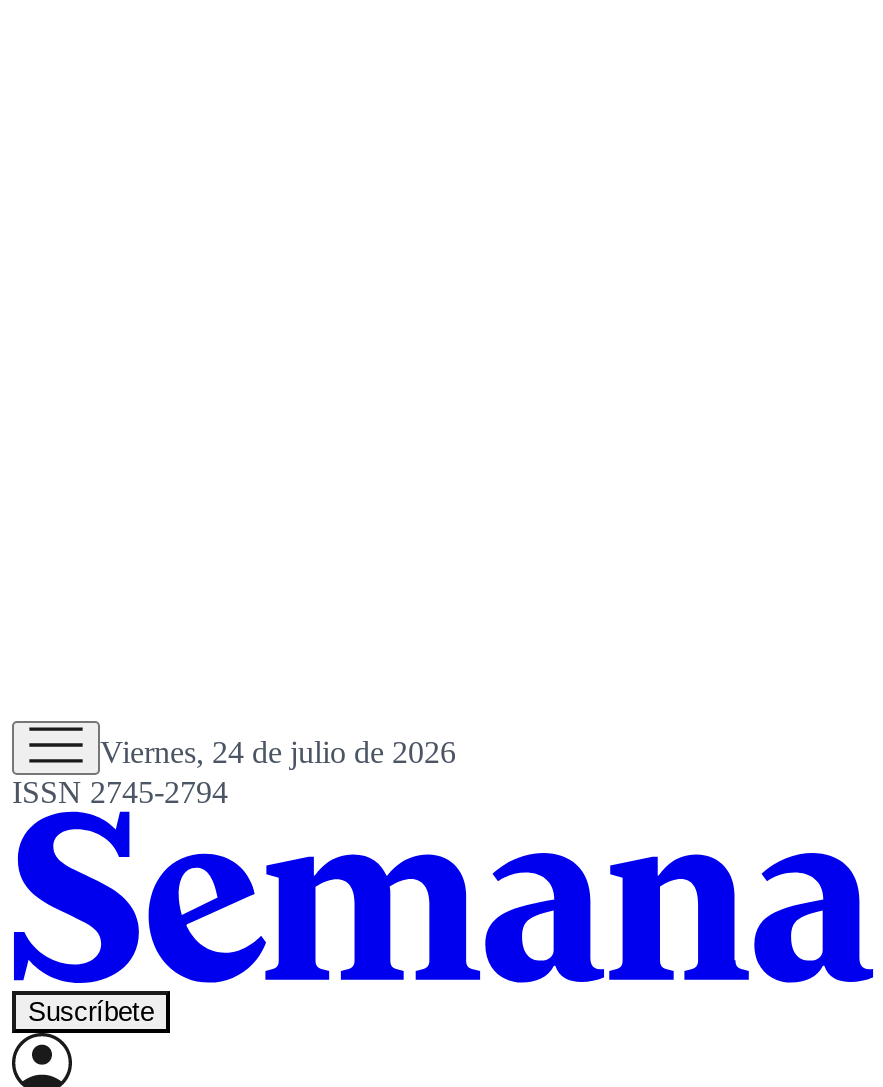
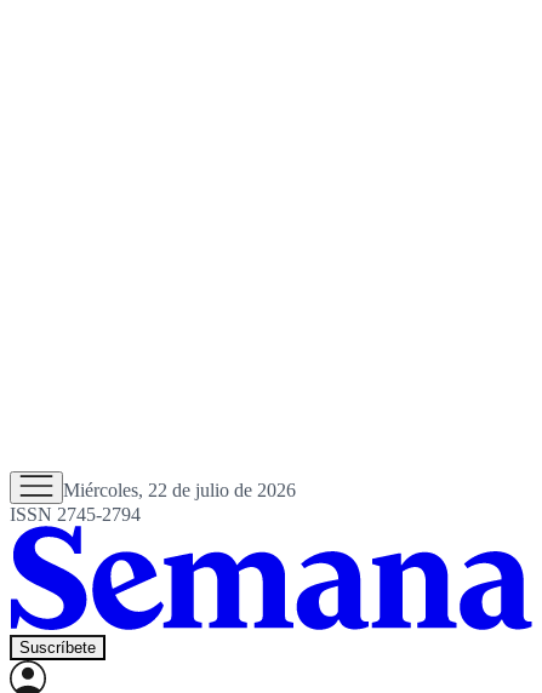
[100,735,456,769] Viernes, 24 de julio de 2026 -> [63,480,296,500] Miércoles, 22 de julio de 2026

